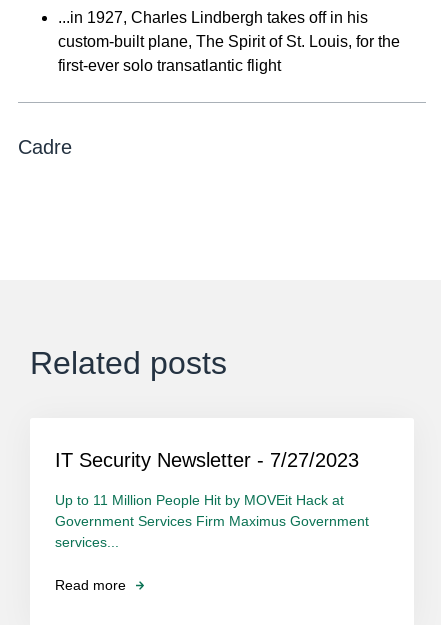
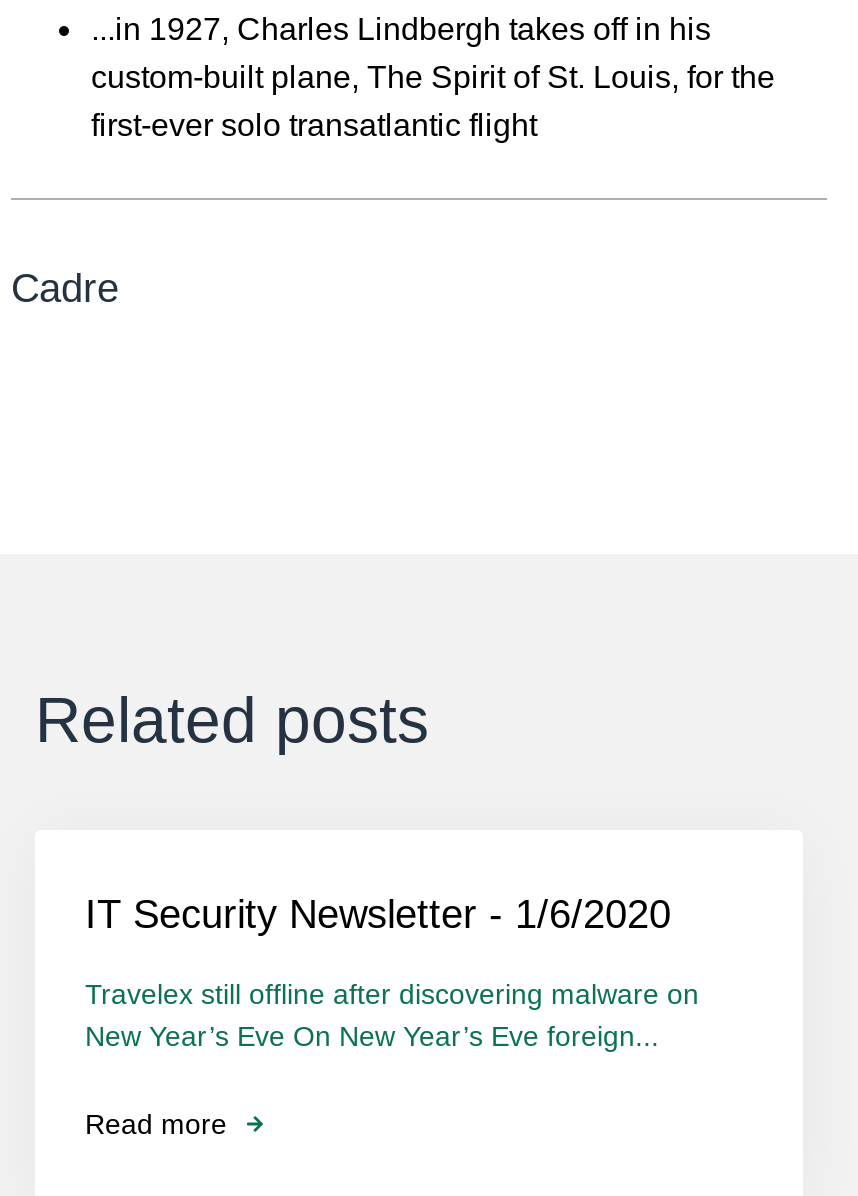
[55,449,359,471] IT Security Newsletter - 7/27/2023 -> [85,892,671,936] IT Security Newsletter - 1/6/2020
[55,492,369,550] Up to 11 Million People Hit by MOVEit Hack at | Government Services Firm Maximus Government | services... -> [85,978,699,1052] Travelex still offline after discovering malware on | New Year’s Eve On New Year’s Eve foreign...

